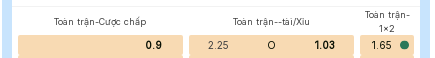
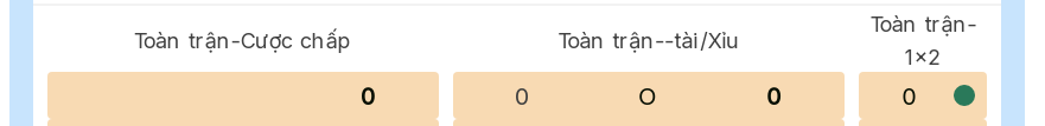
[145,39,162,51] 0.9 -> [361,82,377,110] 0
[208,39,229,51] 2.25 -> [515,82,531,110] 0
[315,39,335,51] 1.03 -> [767,82,783,110] 0
[372,39,392,51] 1.65 -> [902,82,919,110] 0

